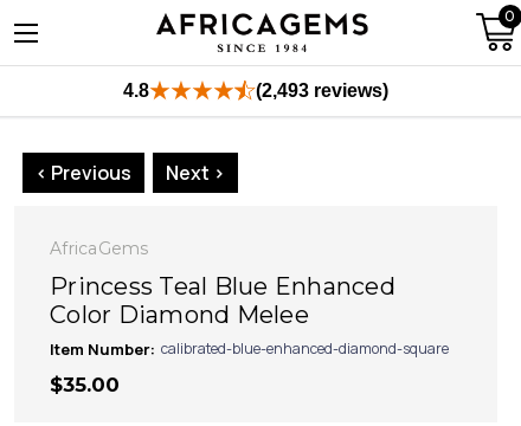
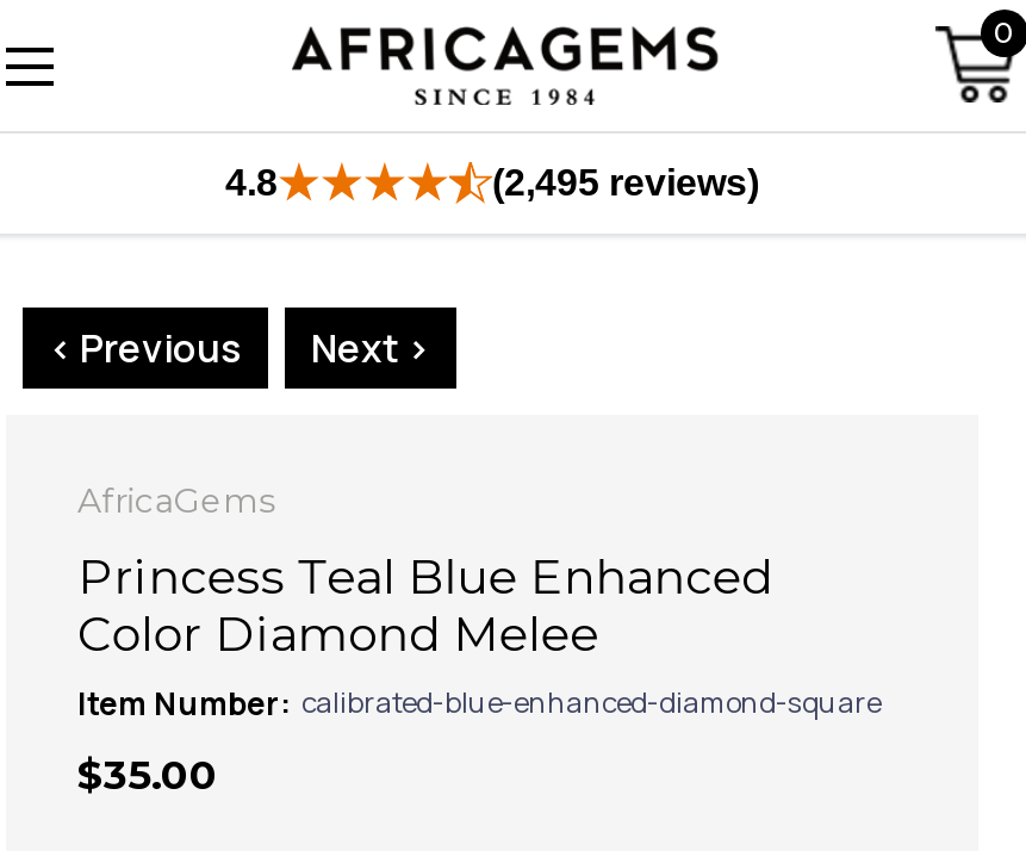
[256,80,388,101] (2,493 reviews) -> [492,162,759,203] (2,495 reviews)

